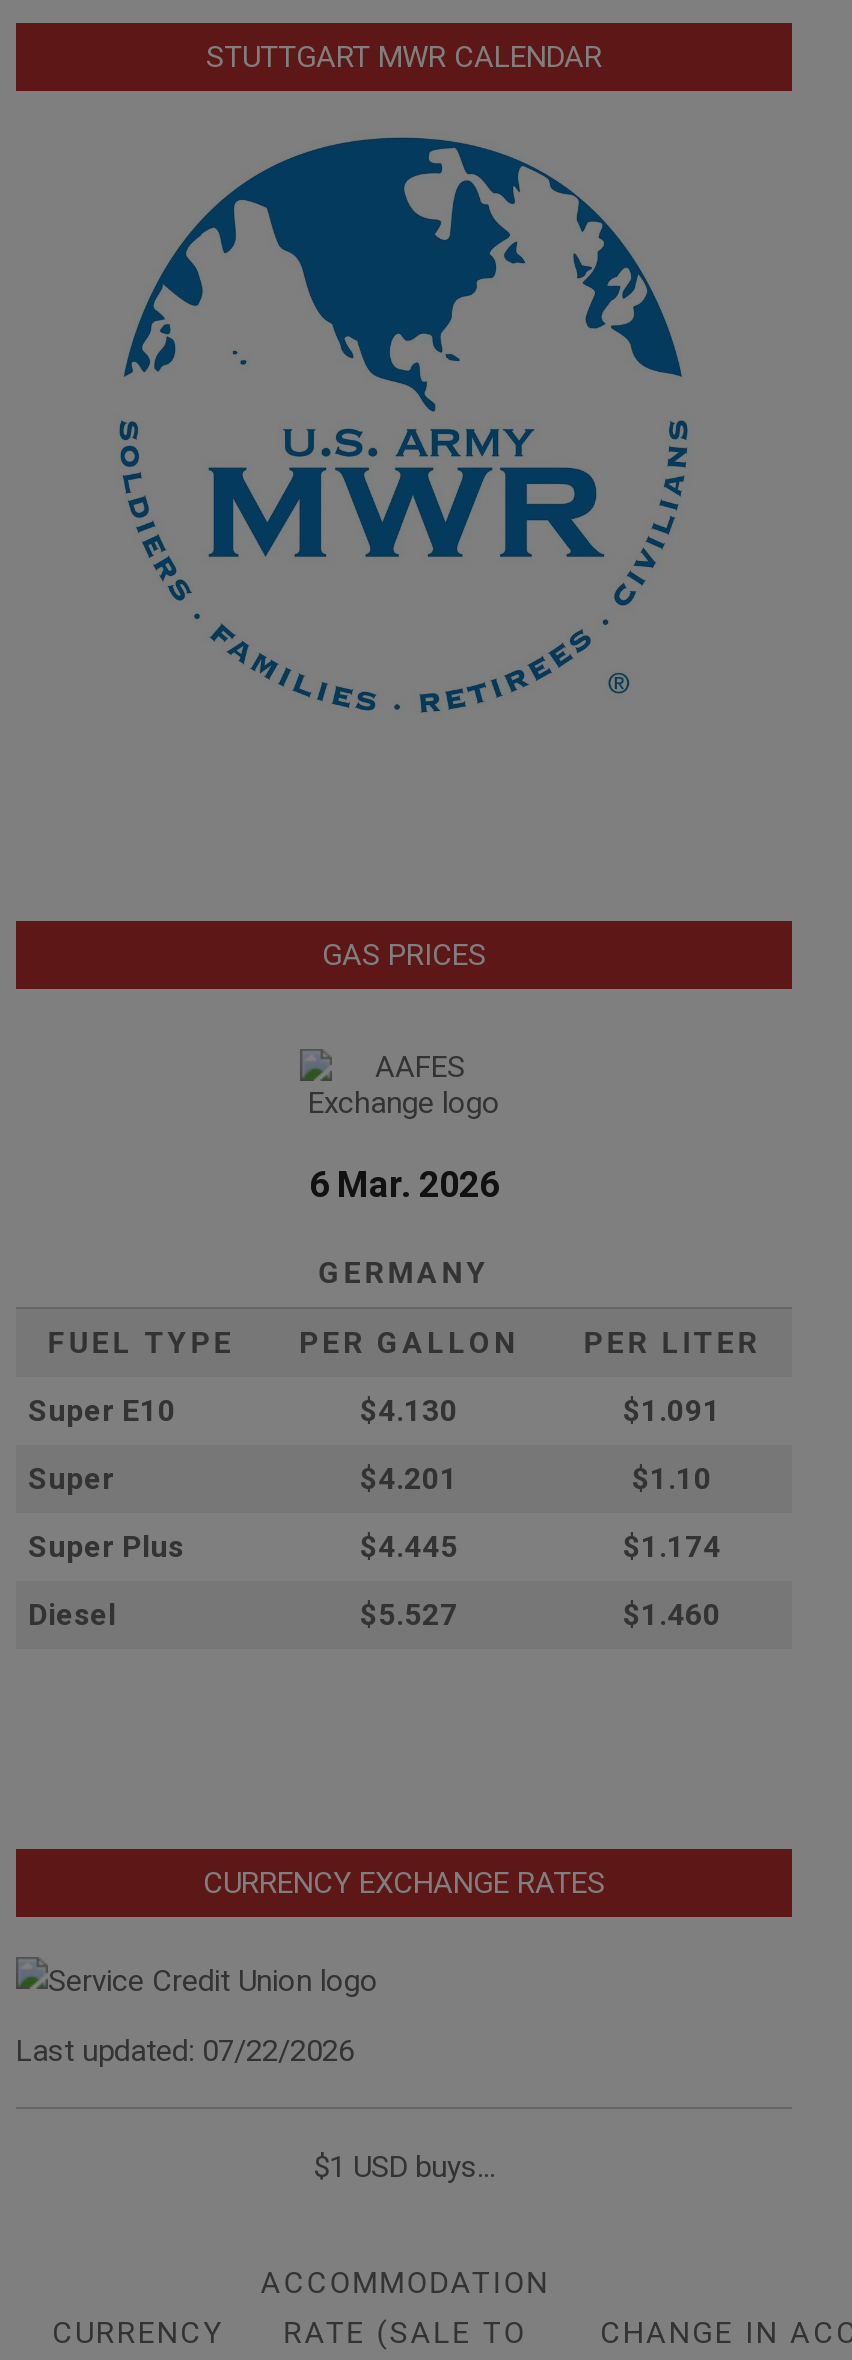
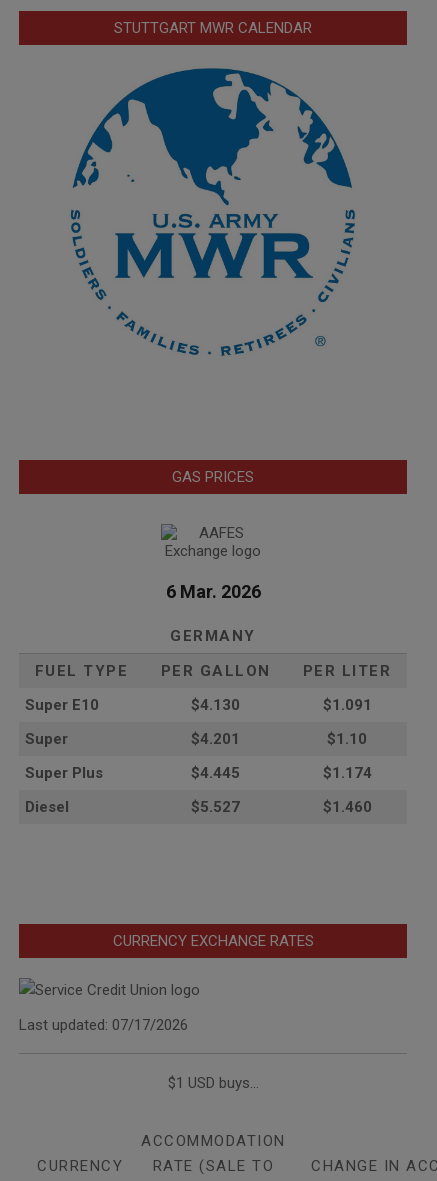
[16,2032,354,2068] Last updated: 07/22/2026 -> [19,1016,188,1034] Last updated: 07/17/2026

